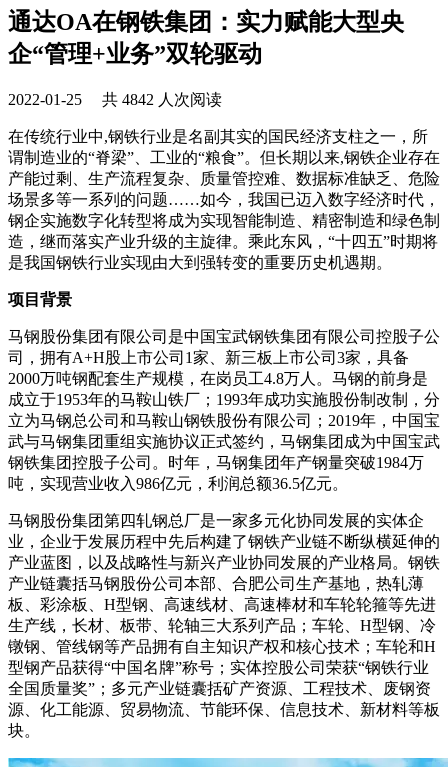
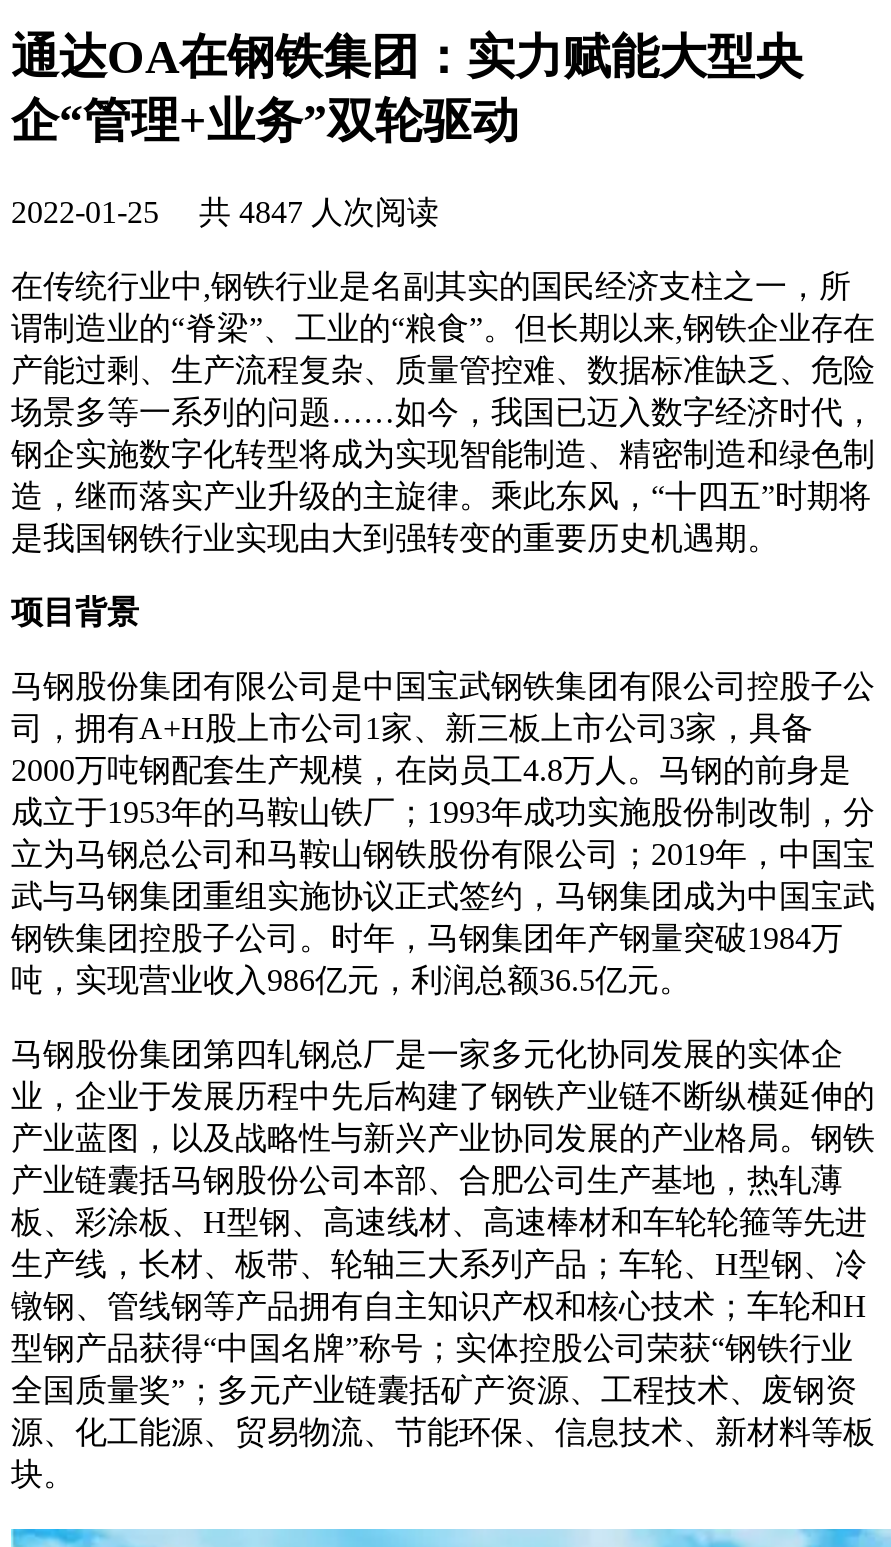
[8,91,222,108] 2022-01-25 共 4842 人次阅读 -> [11,195,439,229] 2022-01-25 共 4847 人次阅读

